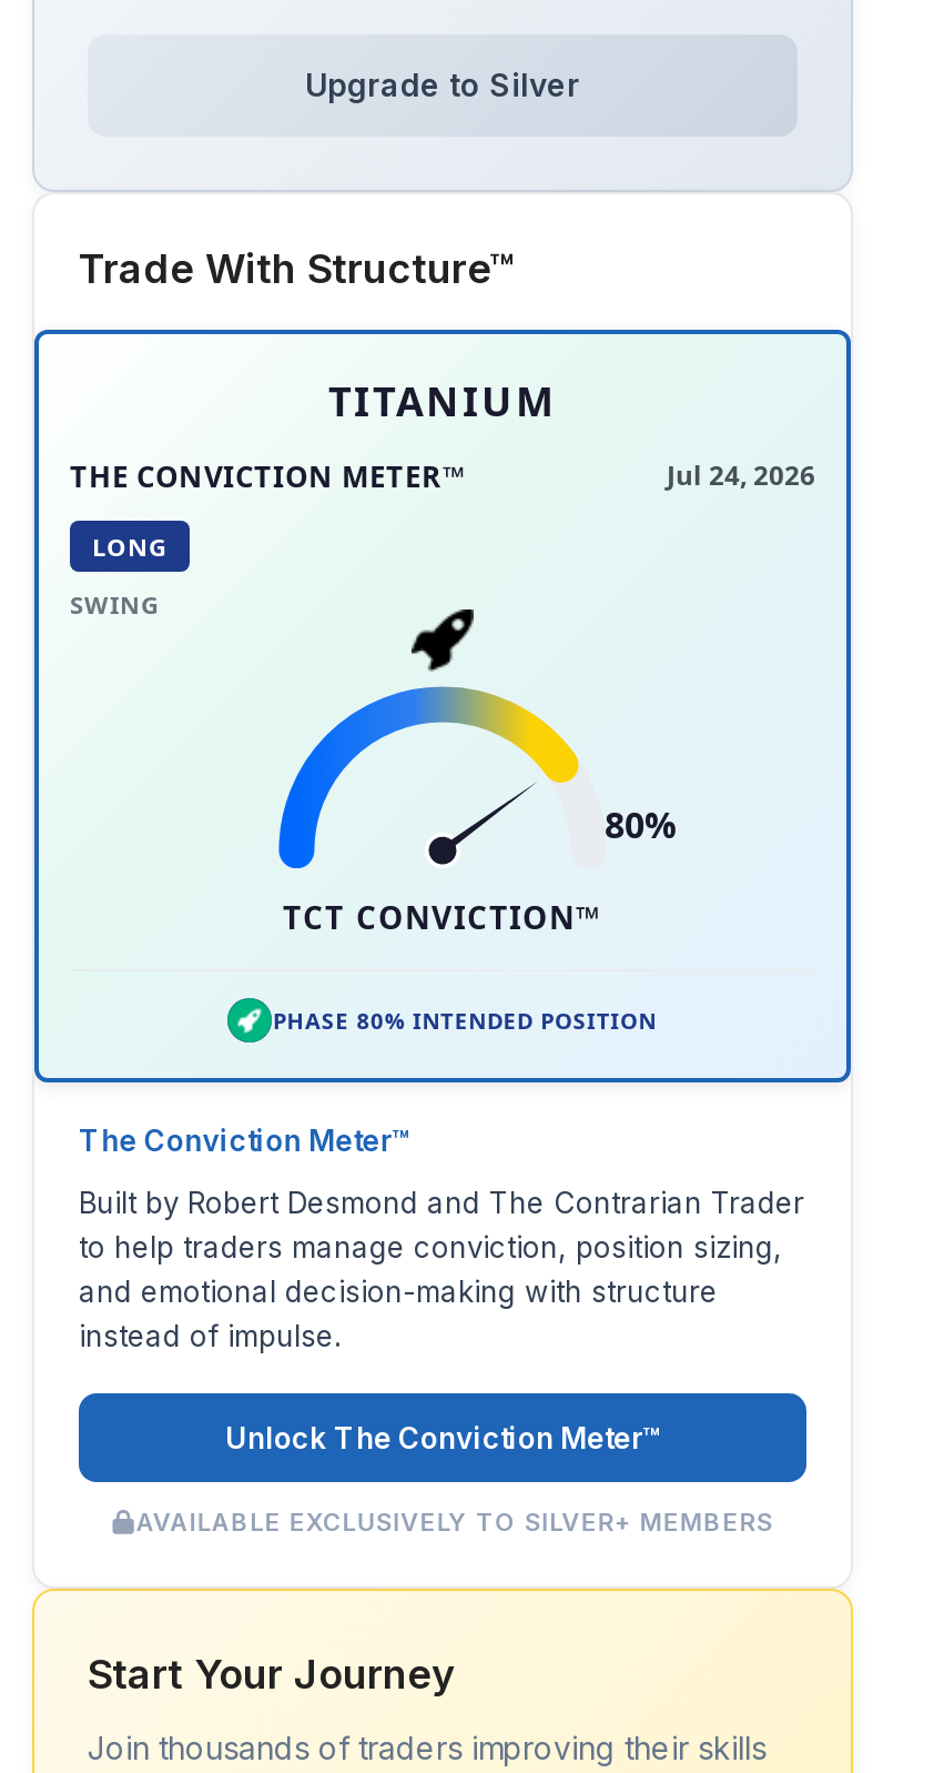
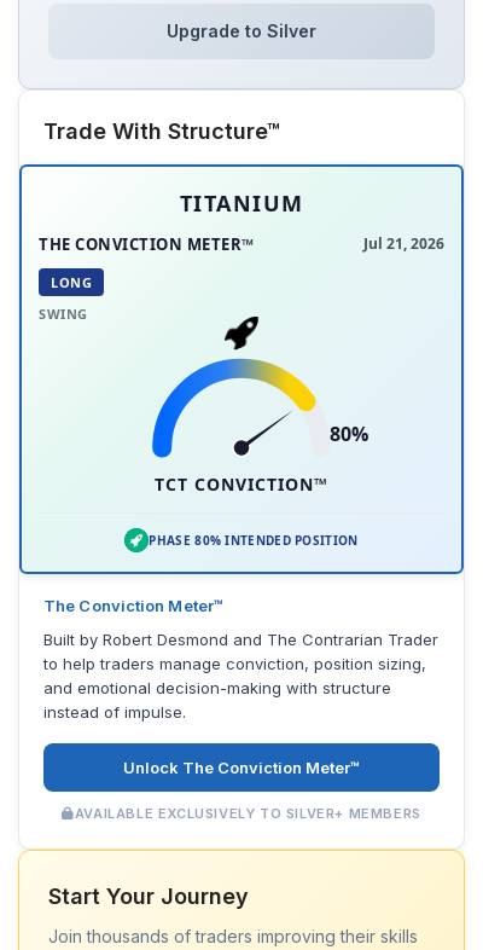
[667,457,815,495] Jul 24, 2026 -> [363,234,444,254] Jul 21, 2026

